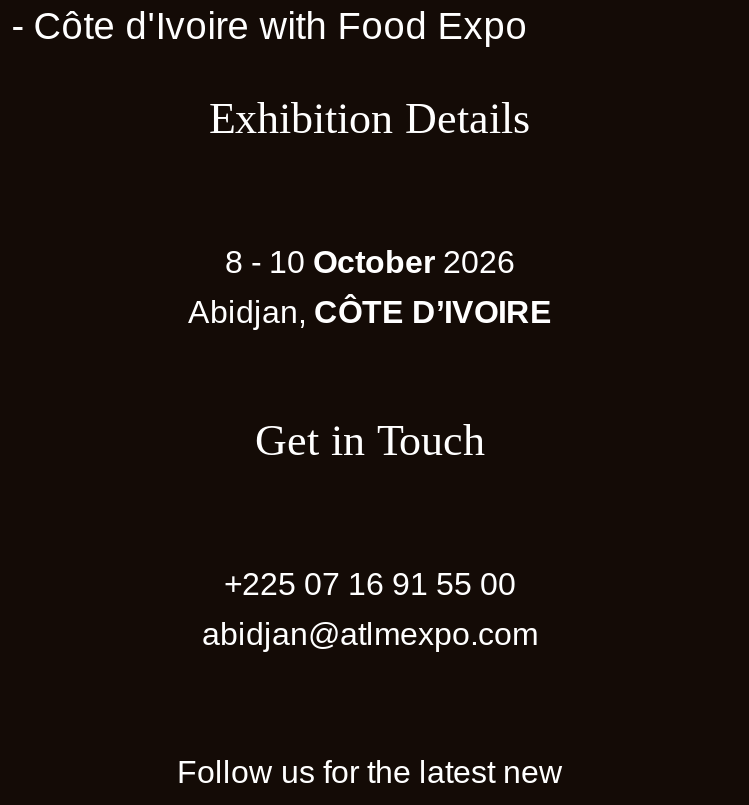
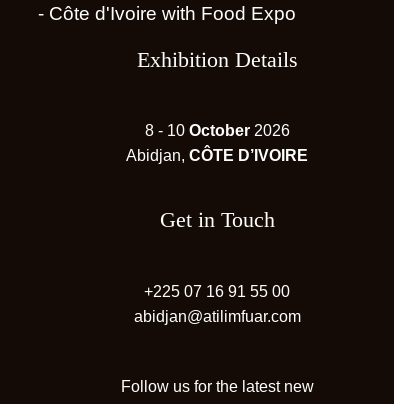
[202,616,538,650] abidjan@atlmexpo.com -> [133,308,300,325] abidjan@atilimfuar.com

